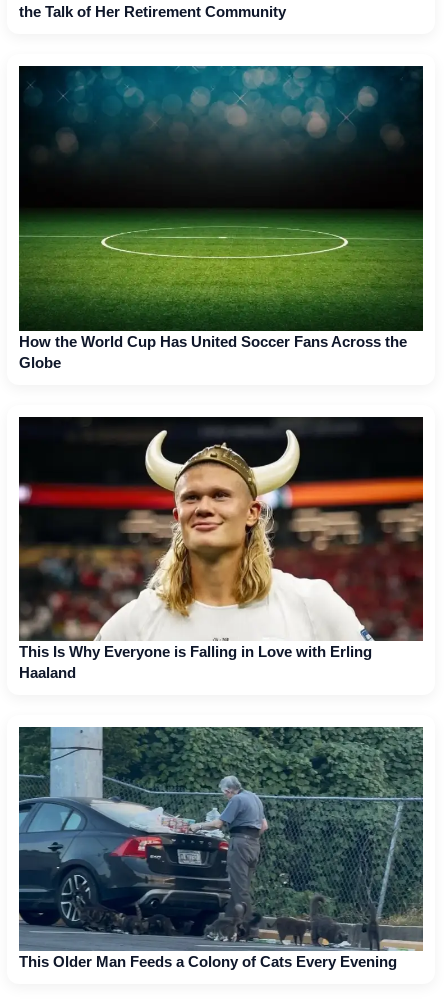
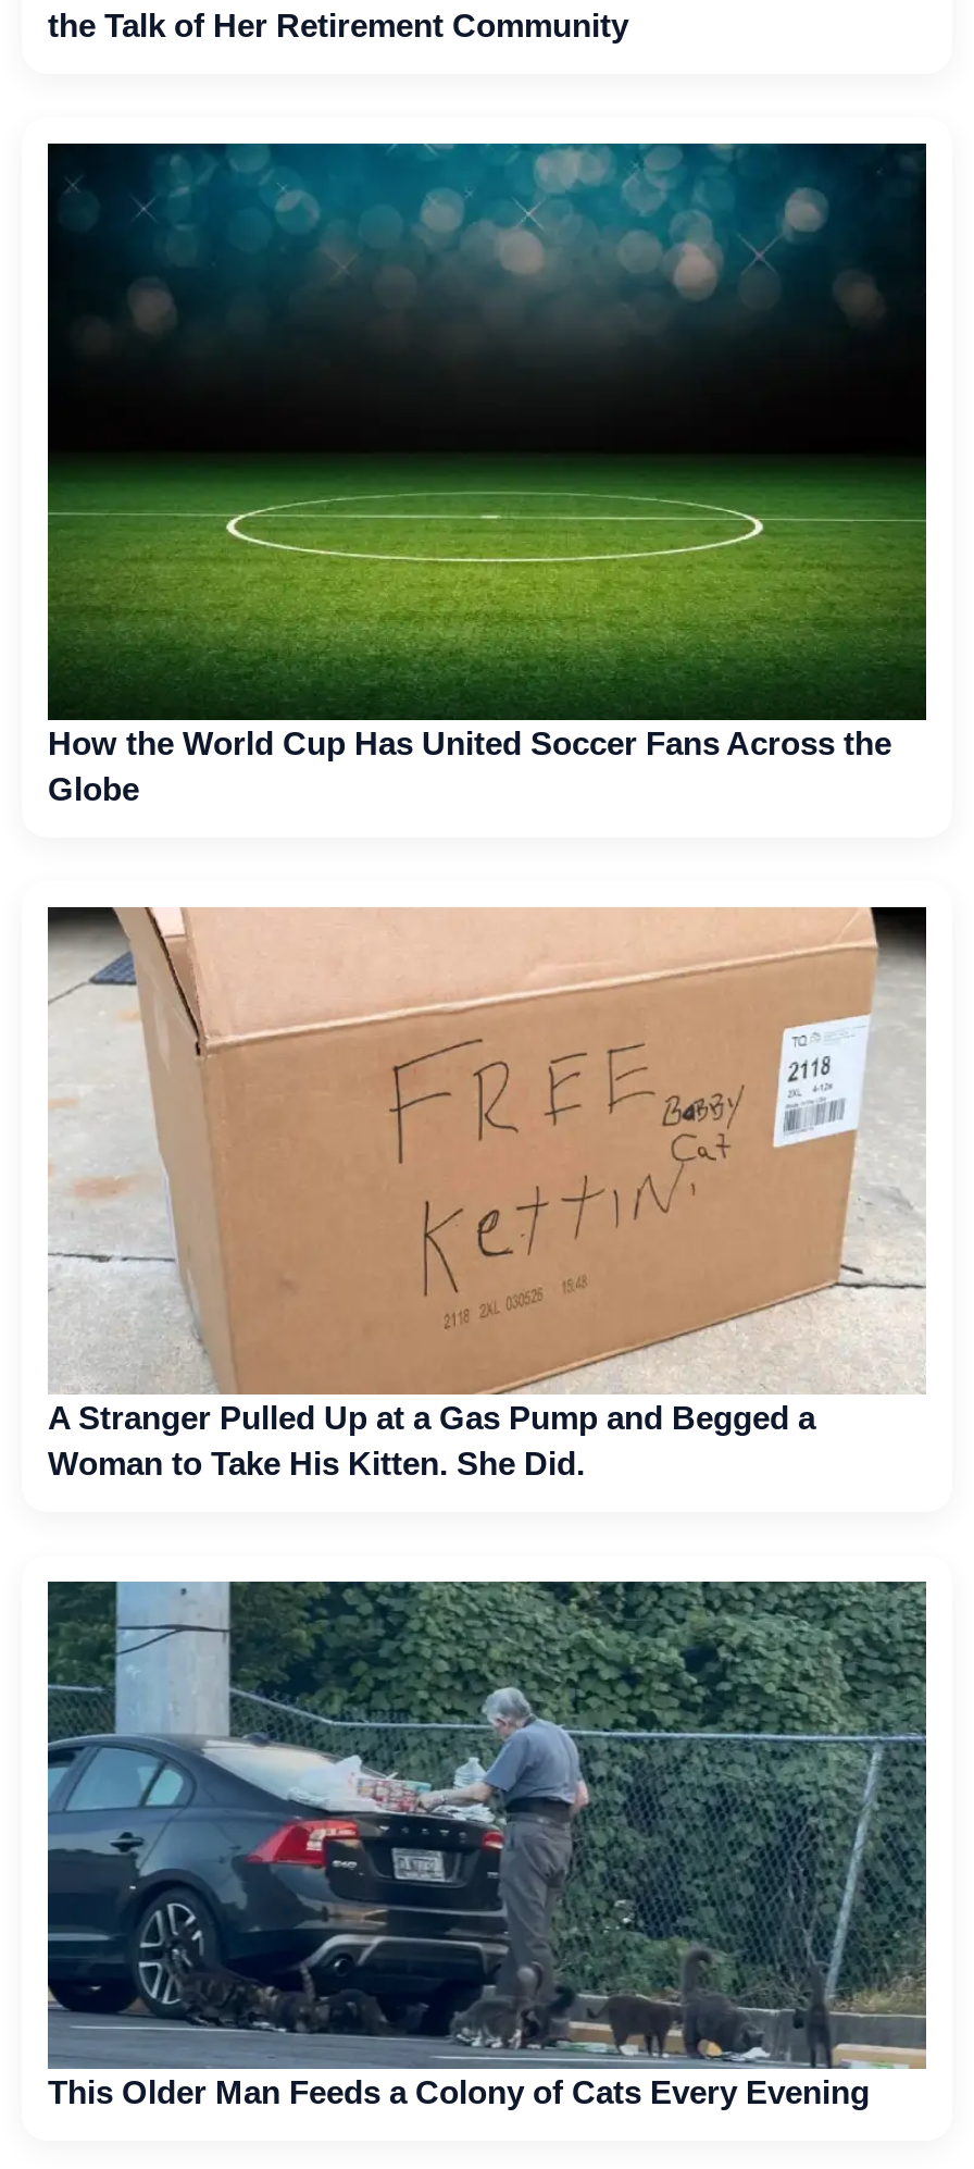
[18,416,424,681] [image] | This Is Why Everyone is Falling in Love with Erling | Haaland -> [48,905,926,1481] [image] | A Stranger Pulled Up at a Gas Pump and Begged a | Woman to Take His Kitten. She Did.

